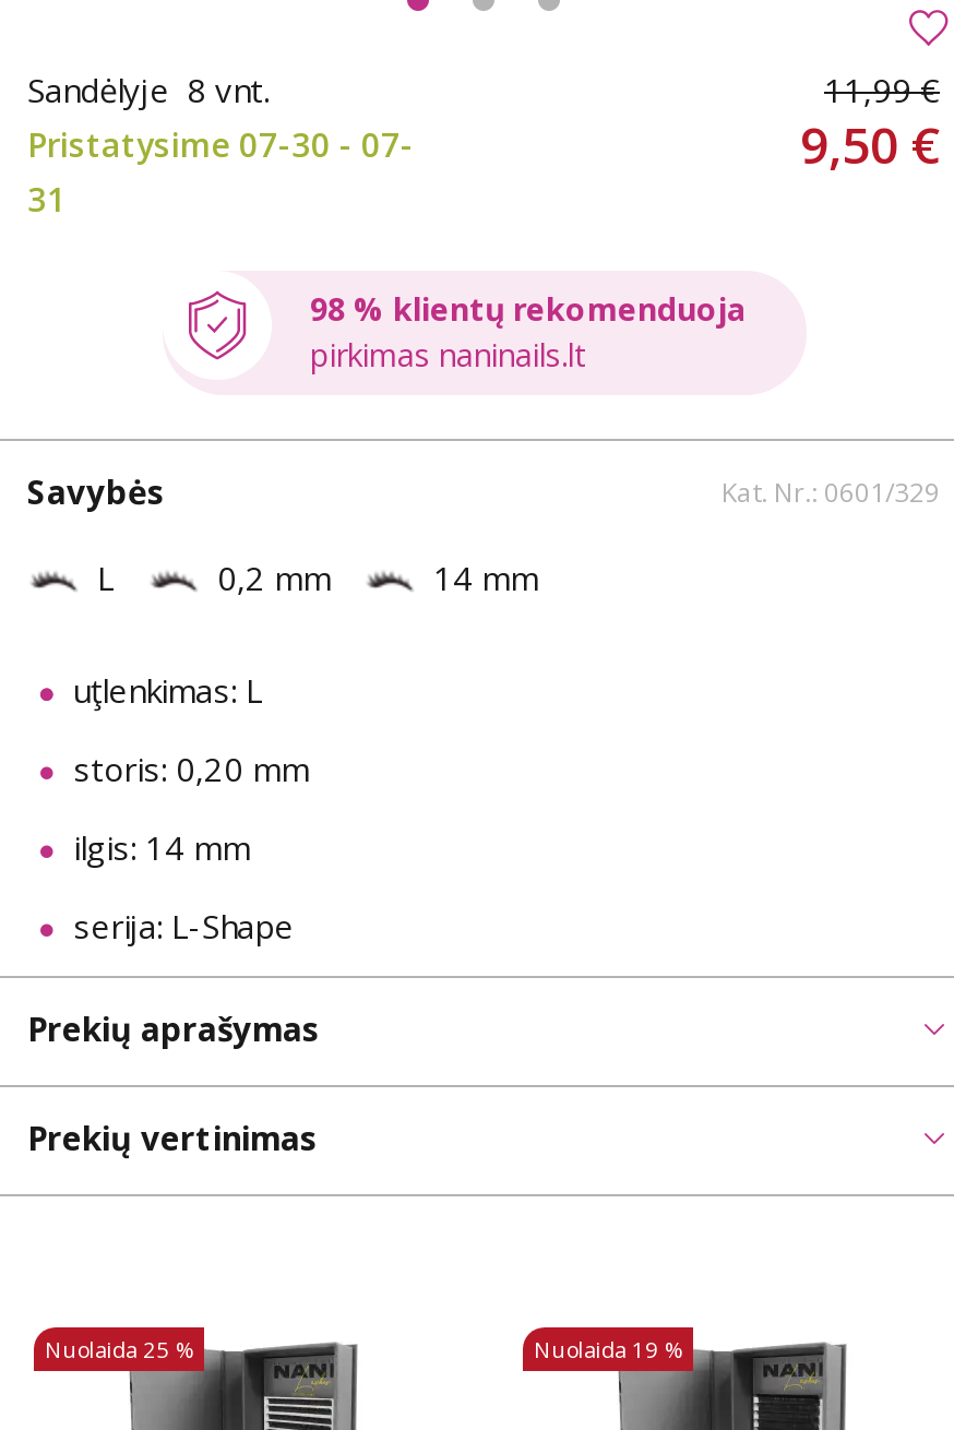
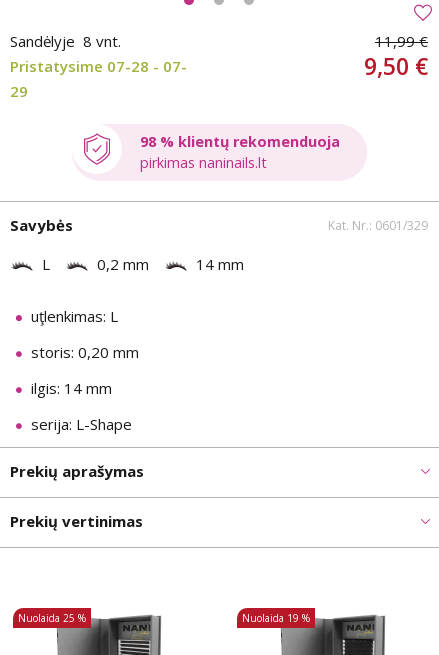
[27,123,414,166] Pristatysime 07-30 - 07- -> [10,56,187,76] Pristatysime 07-28 - 07-
[27,177,67,221] 31 -> [10,81,28,101] 29

